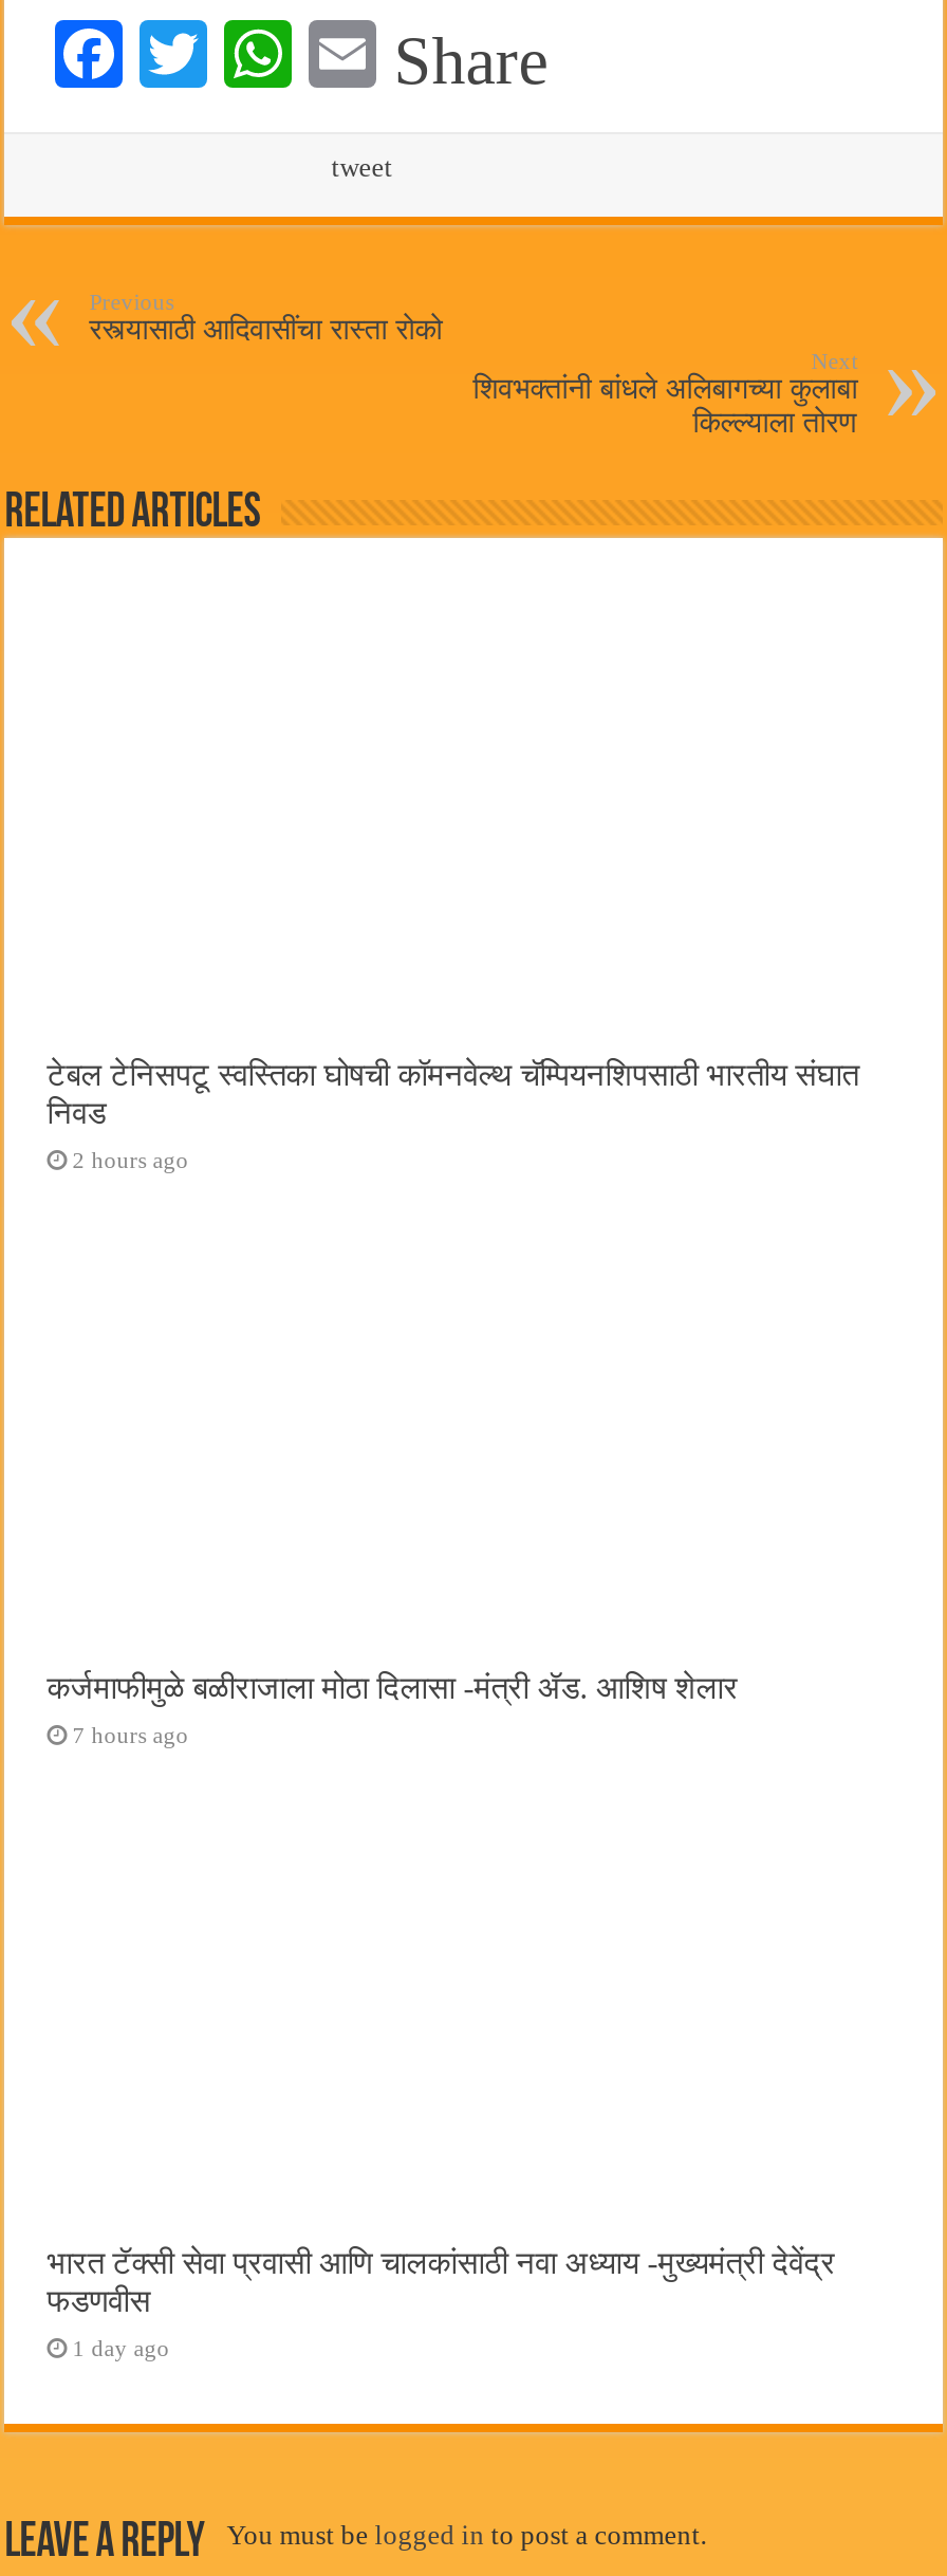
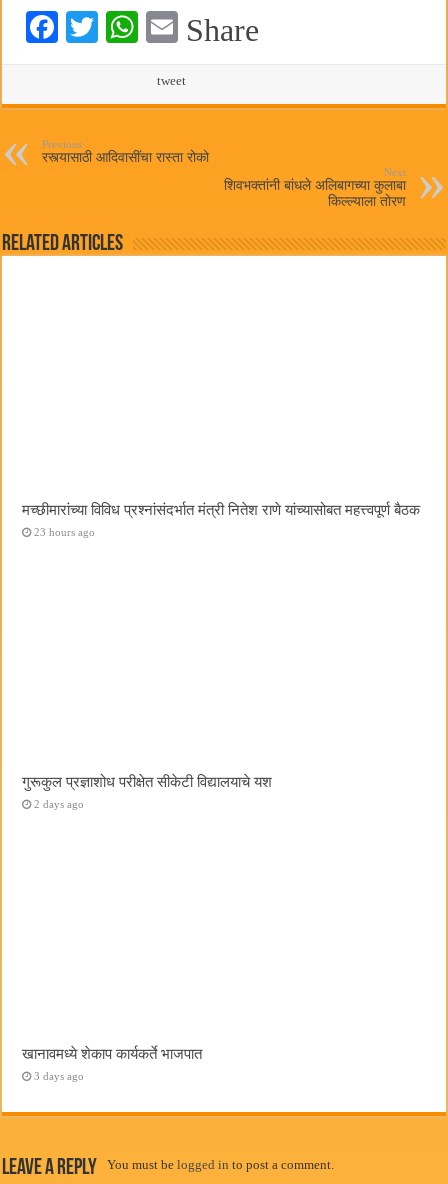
[47,1056,859,1130] टेबल टेनिसपटू स्वस्तिका घोषची कॉमनवेल्थ चॅम्पियनशिपसाठी भारतीय संघात | निवड -> [22,501,420,518] मच्छीमारांच्या विविध प्रश्नांसंदर्भात मंत्री नितेश राणे यांच्यासोबत महत्त्वपूर्ण बैठक
[72,1147,189,1173] 2 hours ago -> [34,526,95,538] 23 hours ago
[47,1669,738,1705] कर्जमाफीमुळे बळीराजाला मोठा दिलासा -मंत्री ॲड. आशिष शेलार -> [22,773,272,790] गुरूकुल प्रज्ञाशोध परीक्षेत ‌सीकेटी‌ विद्यालयाचे यश
[72,1722,189,1747] 7 hours ago -> [34,798,84,810] 2 days ago
[47,2243,835,2317] भारत टॅक्सी सेवा प्रवासी आणि चालकांसाठी नवा अध्याय -मुख्यमंत्री देवेंद्र | फडणवीस -> [22,1045,202,1062] खानावमध्ये शेकाप कार्यकर्ते भाजपात
[72,2334,170,2360] 1 day ago -> [34,1070,84,1082] 3 days ago

